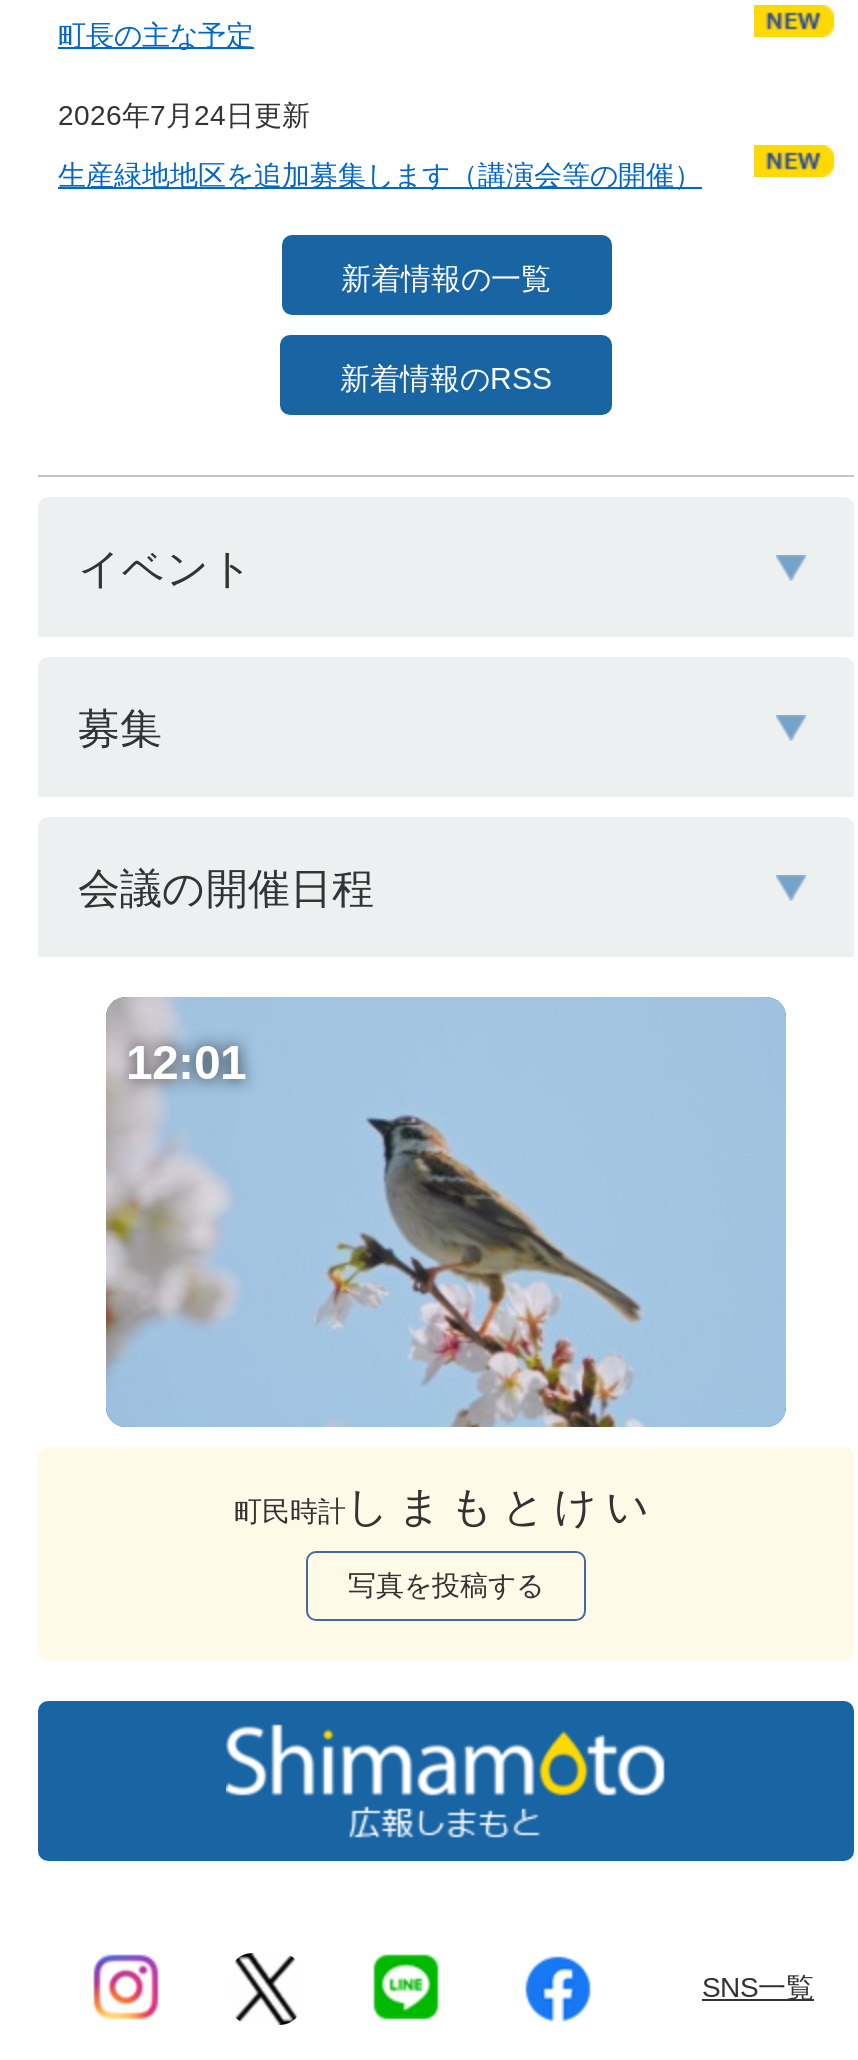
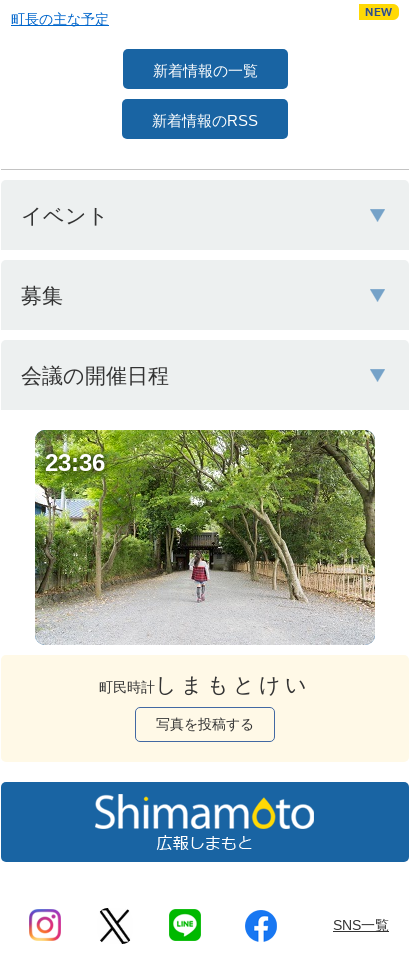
[58,98,702,190] 2026年7月24日更新 | 生産緑地地区を追加募集します（講演会等の開催） -> none
[104,997,786,1429] [image] | 12:01 -> [34,429,376,645] [image] | 23:36

